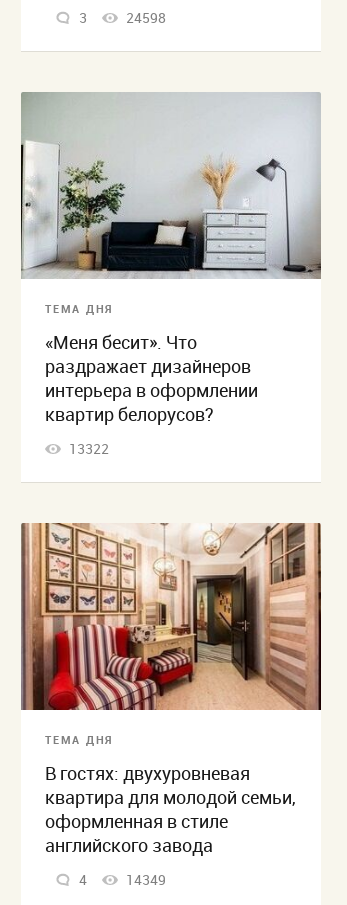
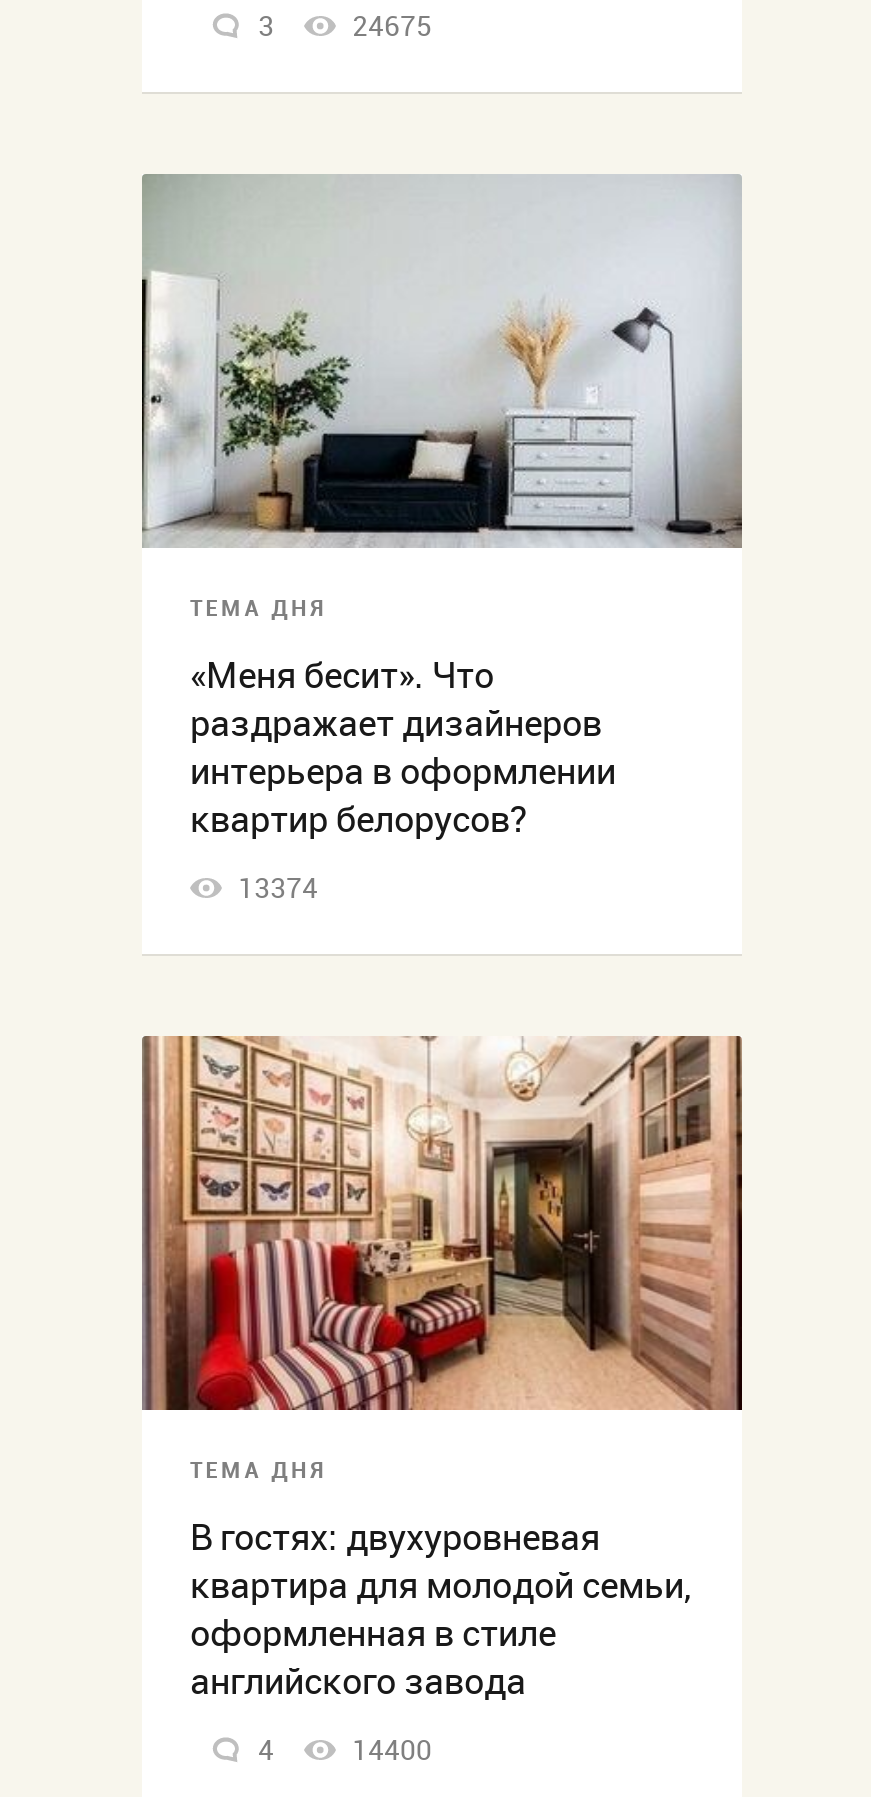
[126,10,166,26] 24598 -> [352,10,432,42] 24675
[69,441,109,457] 13322 -> [238,872,318,904] 13374
[126,872,166,888] 14349 -> [352,1734,432,1766] 14400

